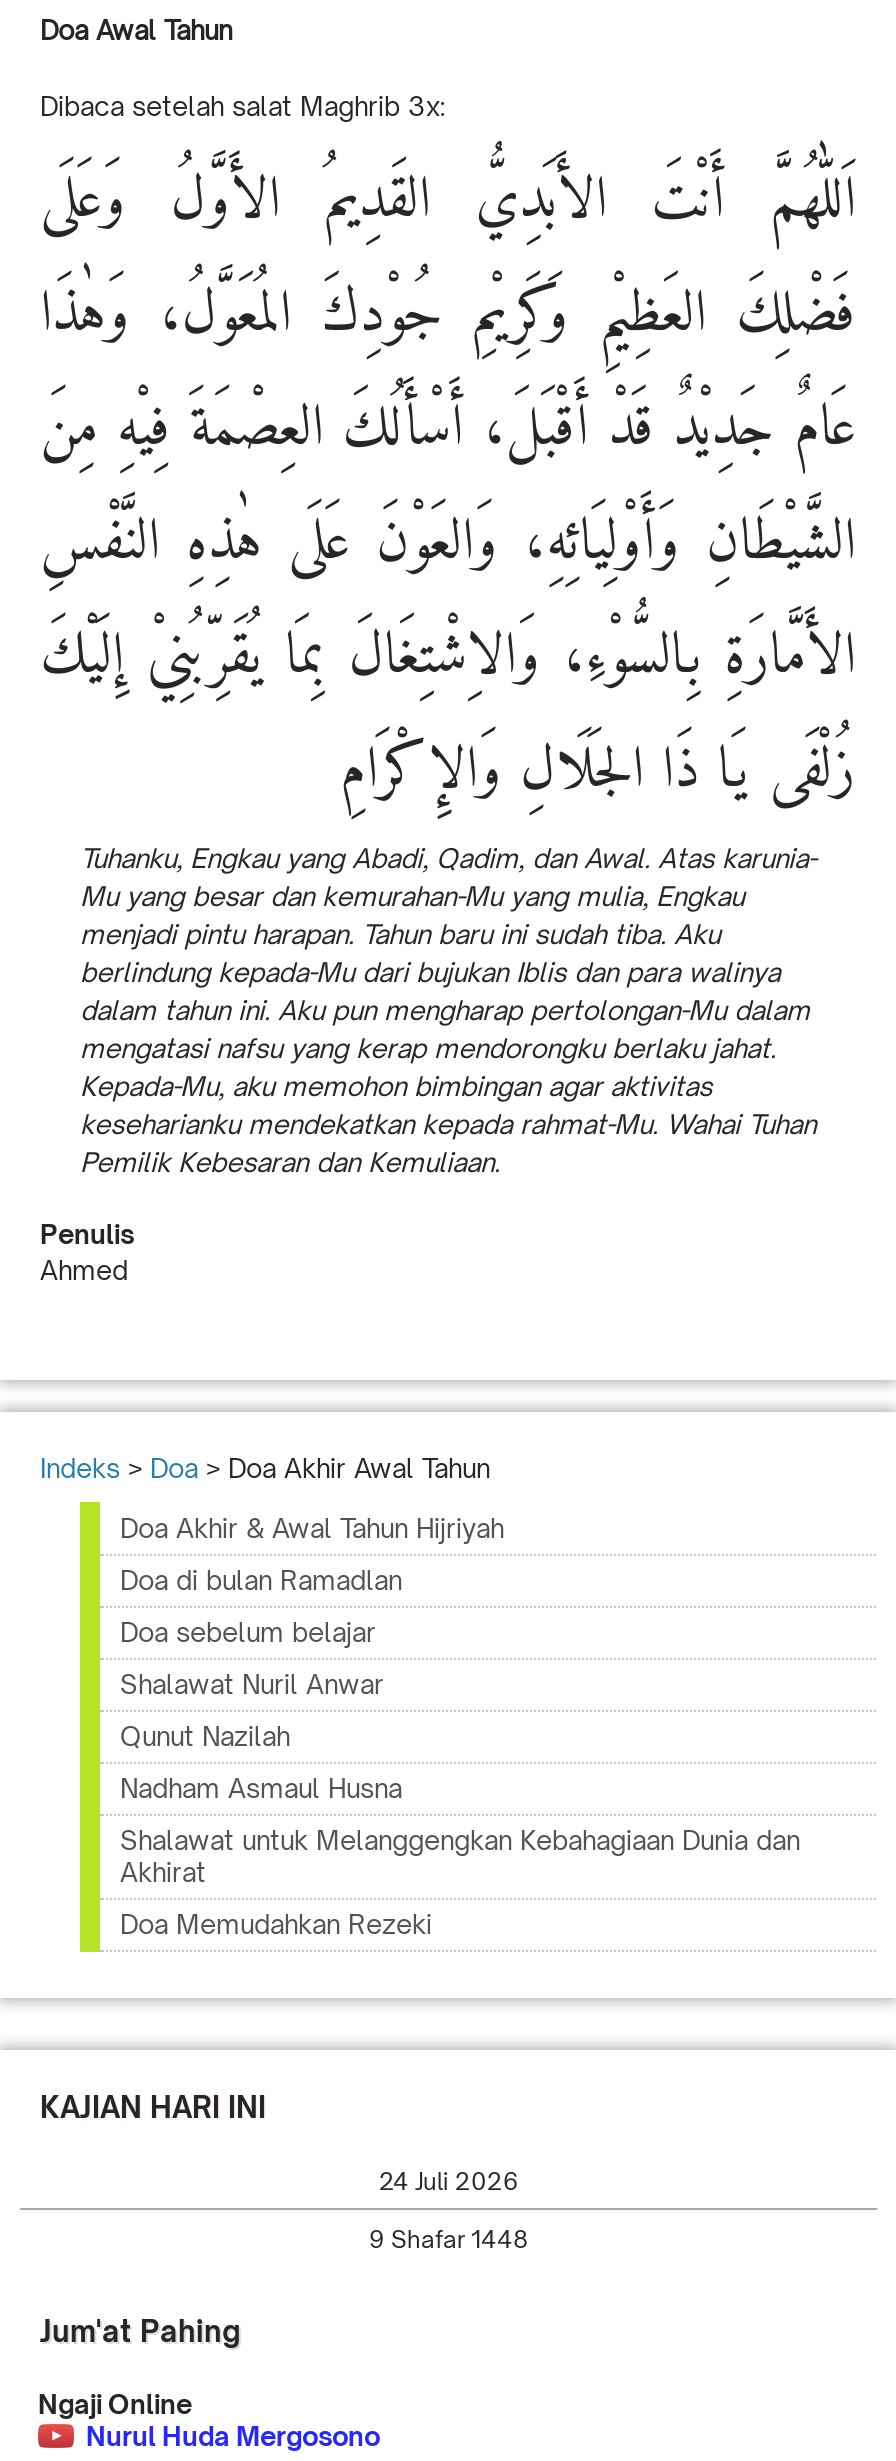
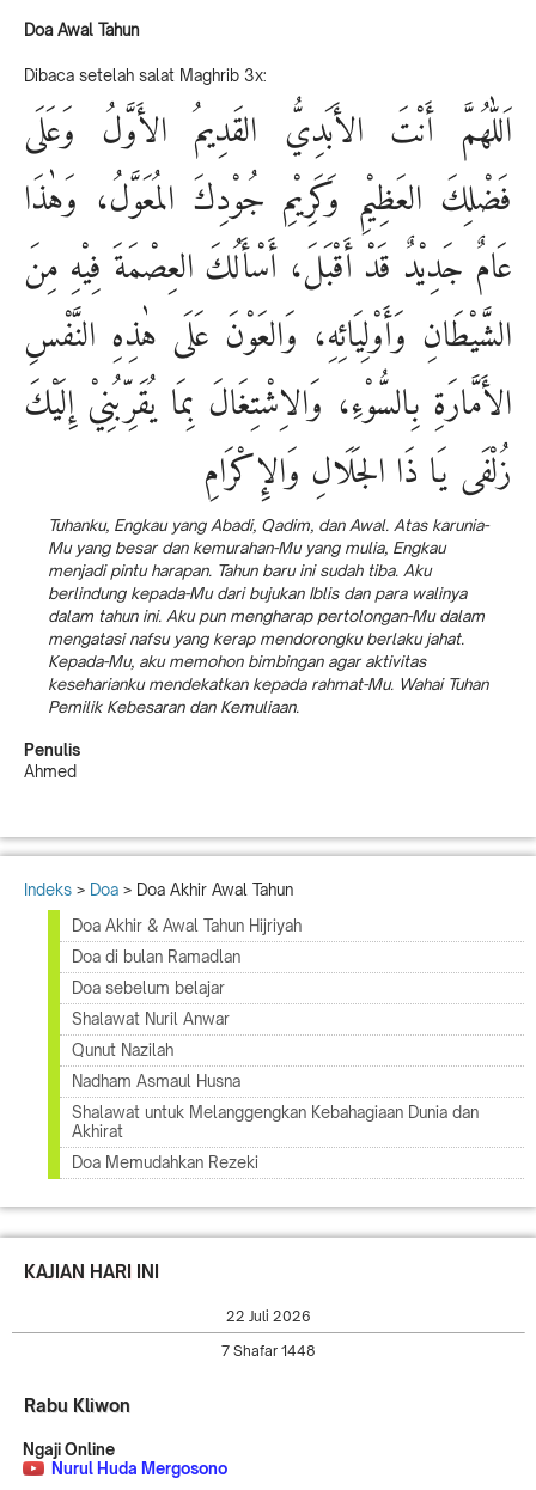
[379,2166,519,2196] 24 Juli 2026 -> [226,1307,311,1325] 22 Juli 2026
[369,2224,529,2254] 9 Shafar 1448 -> [221,1341,316,1359] 7 Shafar 1448
[40,2314,240,2348] Jum'at Pahing -> [24,1395,130,1416] Rabu Kliwon

